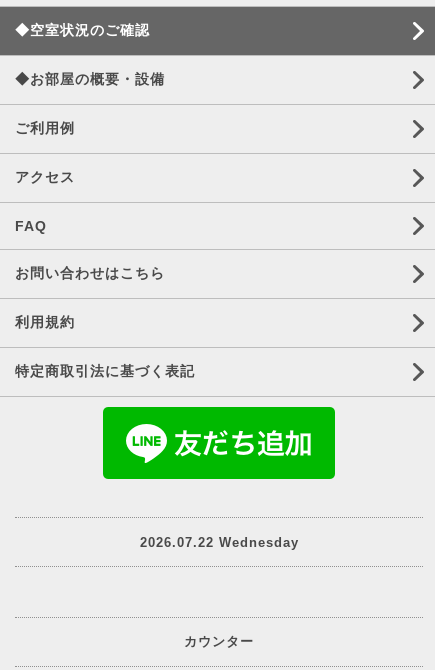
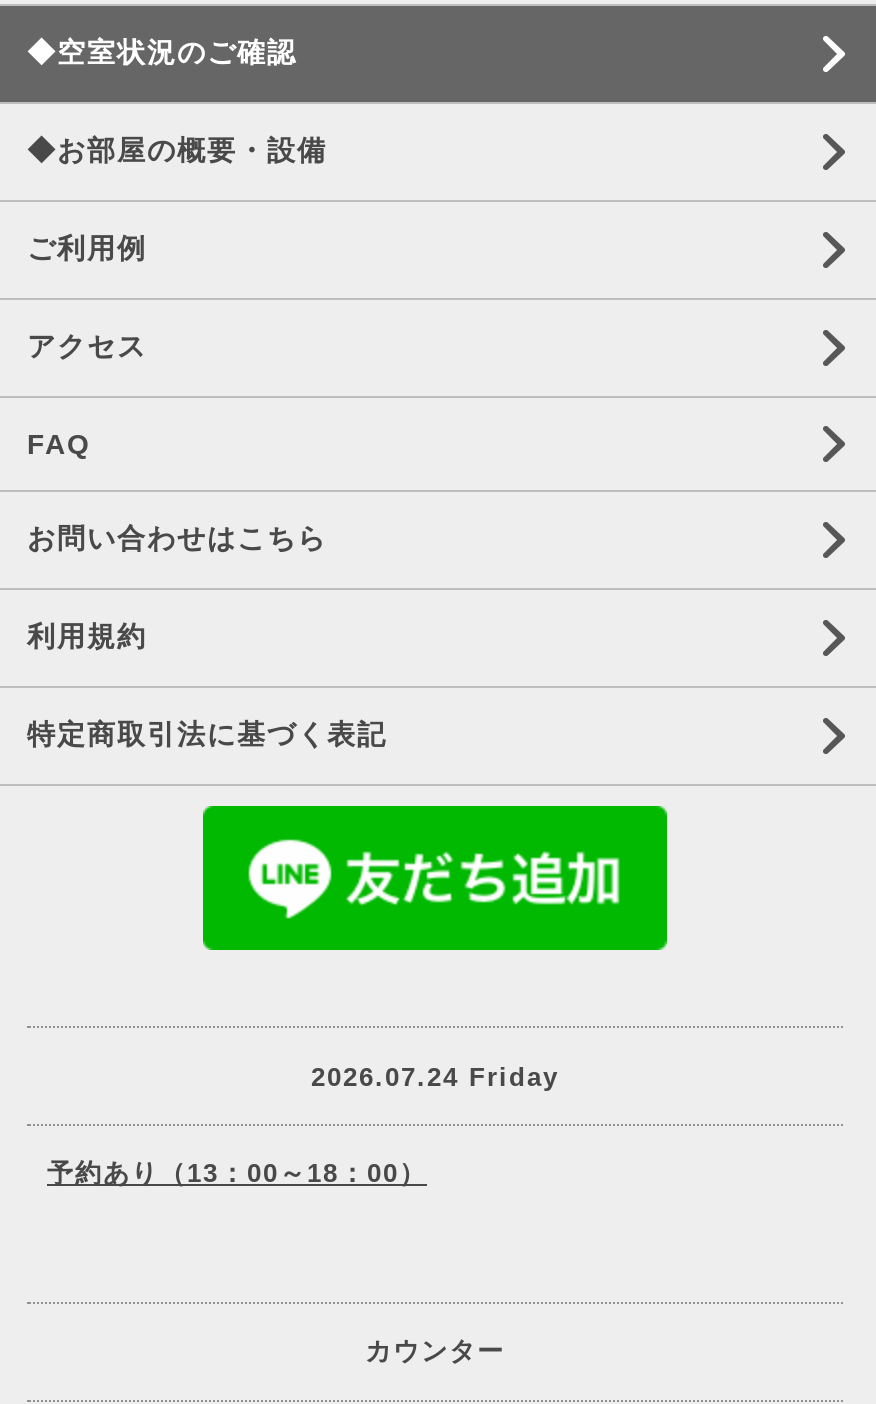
[139,534,298,549] 2026.07.22 Wednesday -> [47,1061,559,1188] 2026.07.24 Friday | 予約あり（13：00～18：00）

